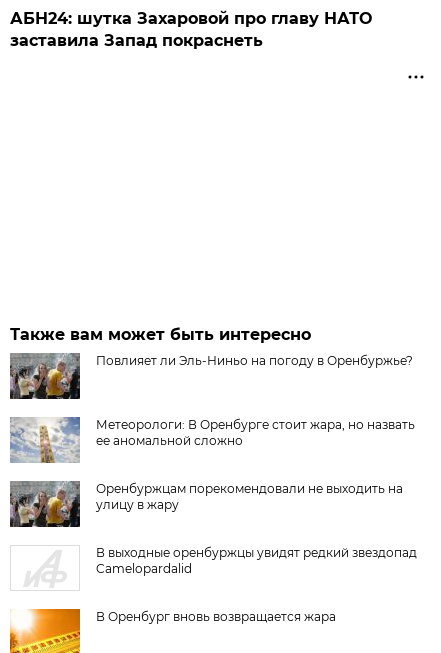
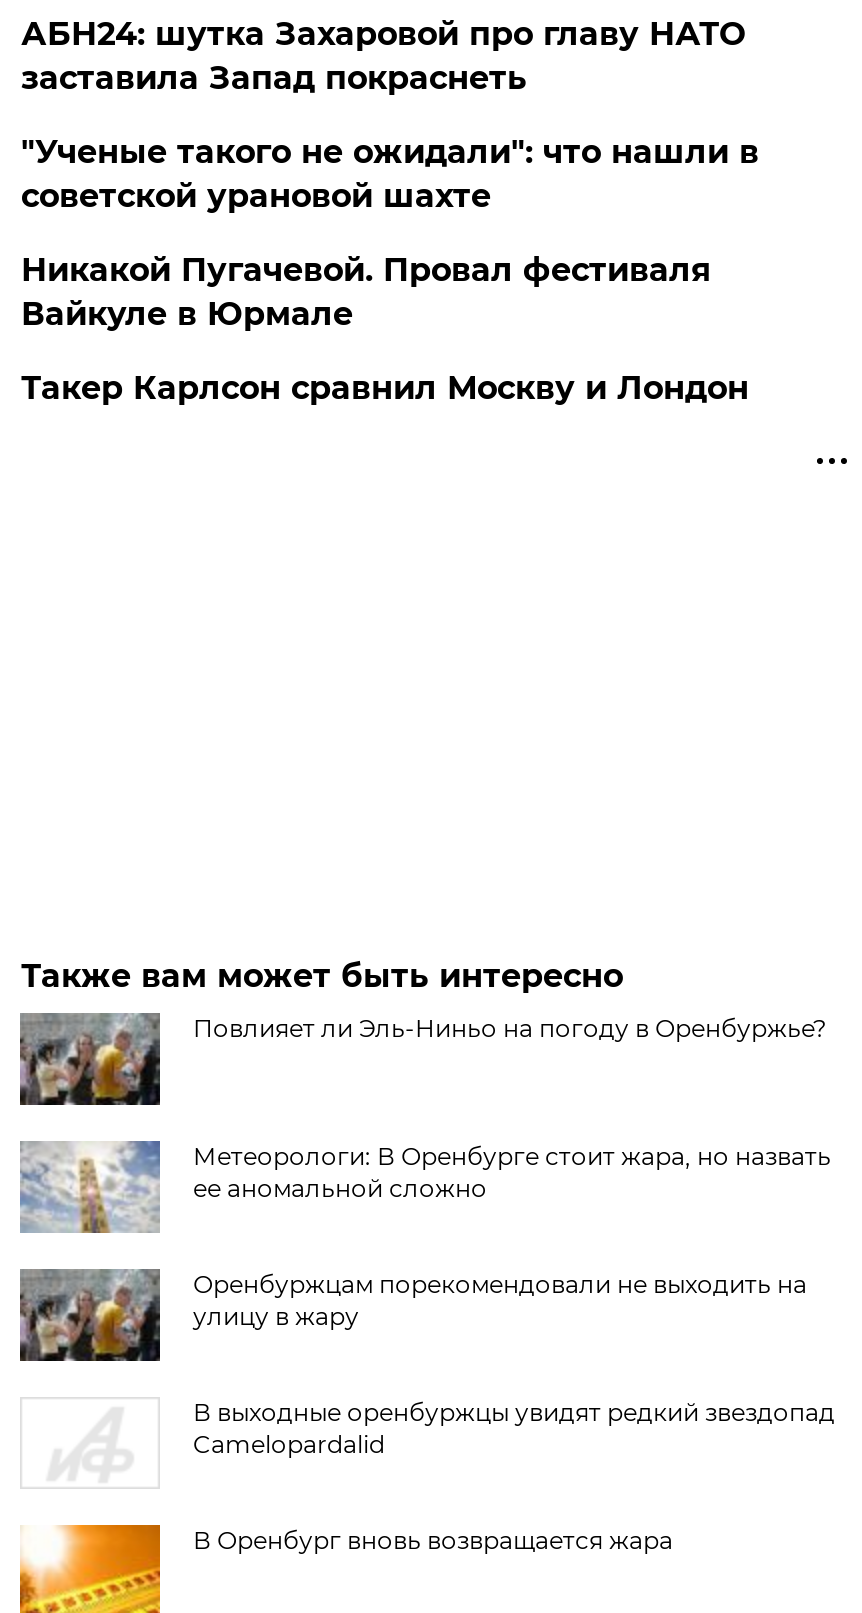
none -> [21,133,759,407] "Ученые такого не ожидали": что нашли в | советской урановой шахте | Никакой Пугачевой. Провал фестиваля | Вайкуле в Юрмале | Такер Карлсон сравнил Москву и Лондон

